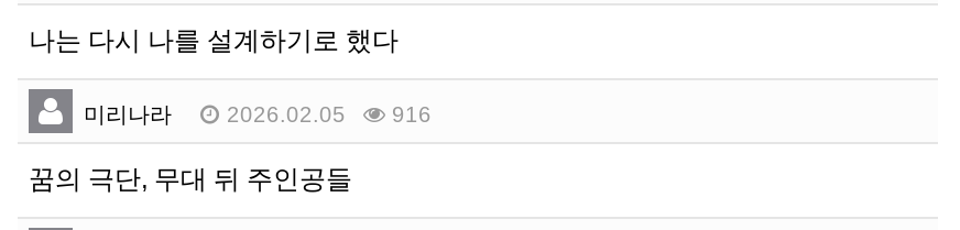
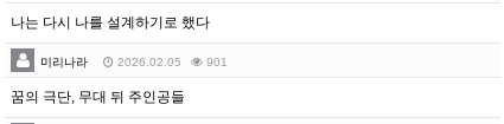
[84,102,432,127] 미리나라 2026.02.05 916 -> [40,56,228,68] 미리나라 2026.02.05 901

